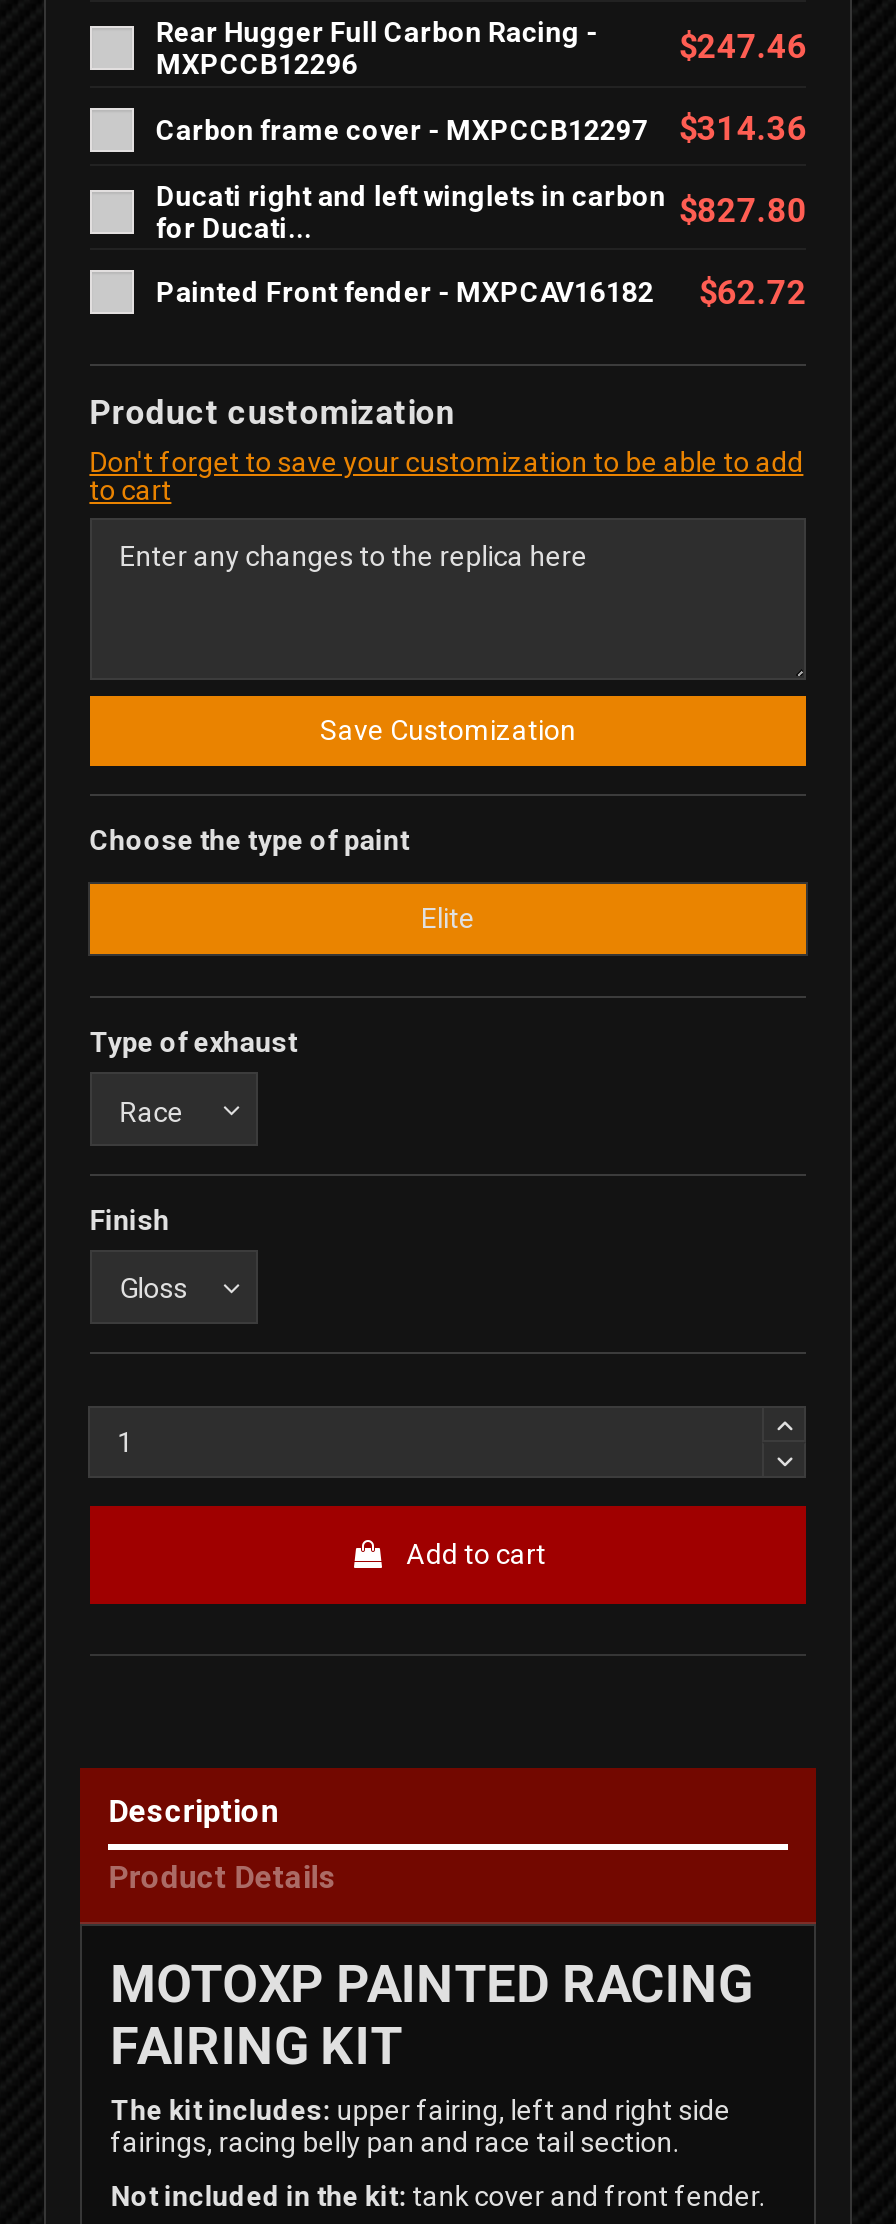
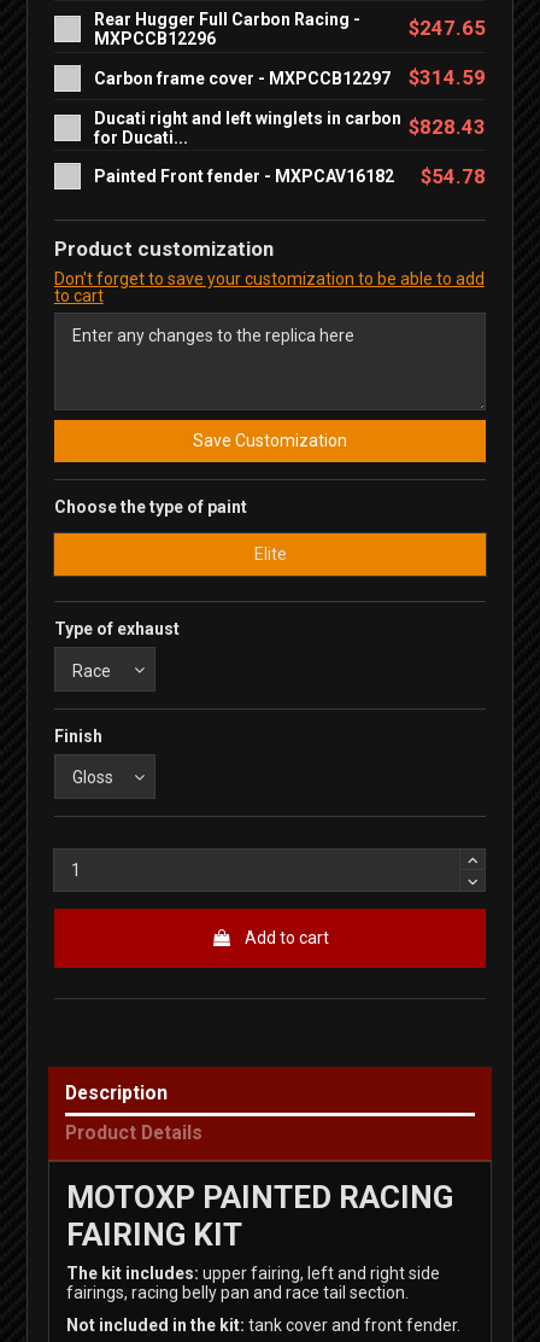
[679,26,807,66] $247.46 -> [409,16,486,40] $247.65
[156,108,807,148] Carbon frame cover - MXPCCB12297 $314.36 -> [94,65,486,89] Carbon frame cover - MXPCCB12297 $314.59
[156,179,807,230] Ducati right and left winglets in carbon $827.80 -> [94,108,486,139] Ducati right and left winglets in carbon $828.43
[156,272,807,312] Painted Front fender - MXPCAV16182 $62.72 -> [94,164,486,188] Painted Front fender - MXPCAV16182 $54.78

